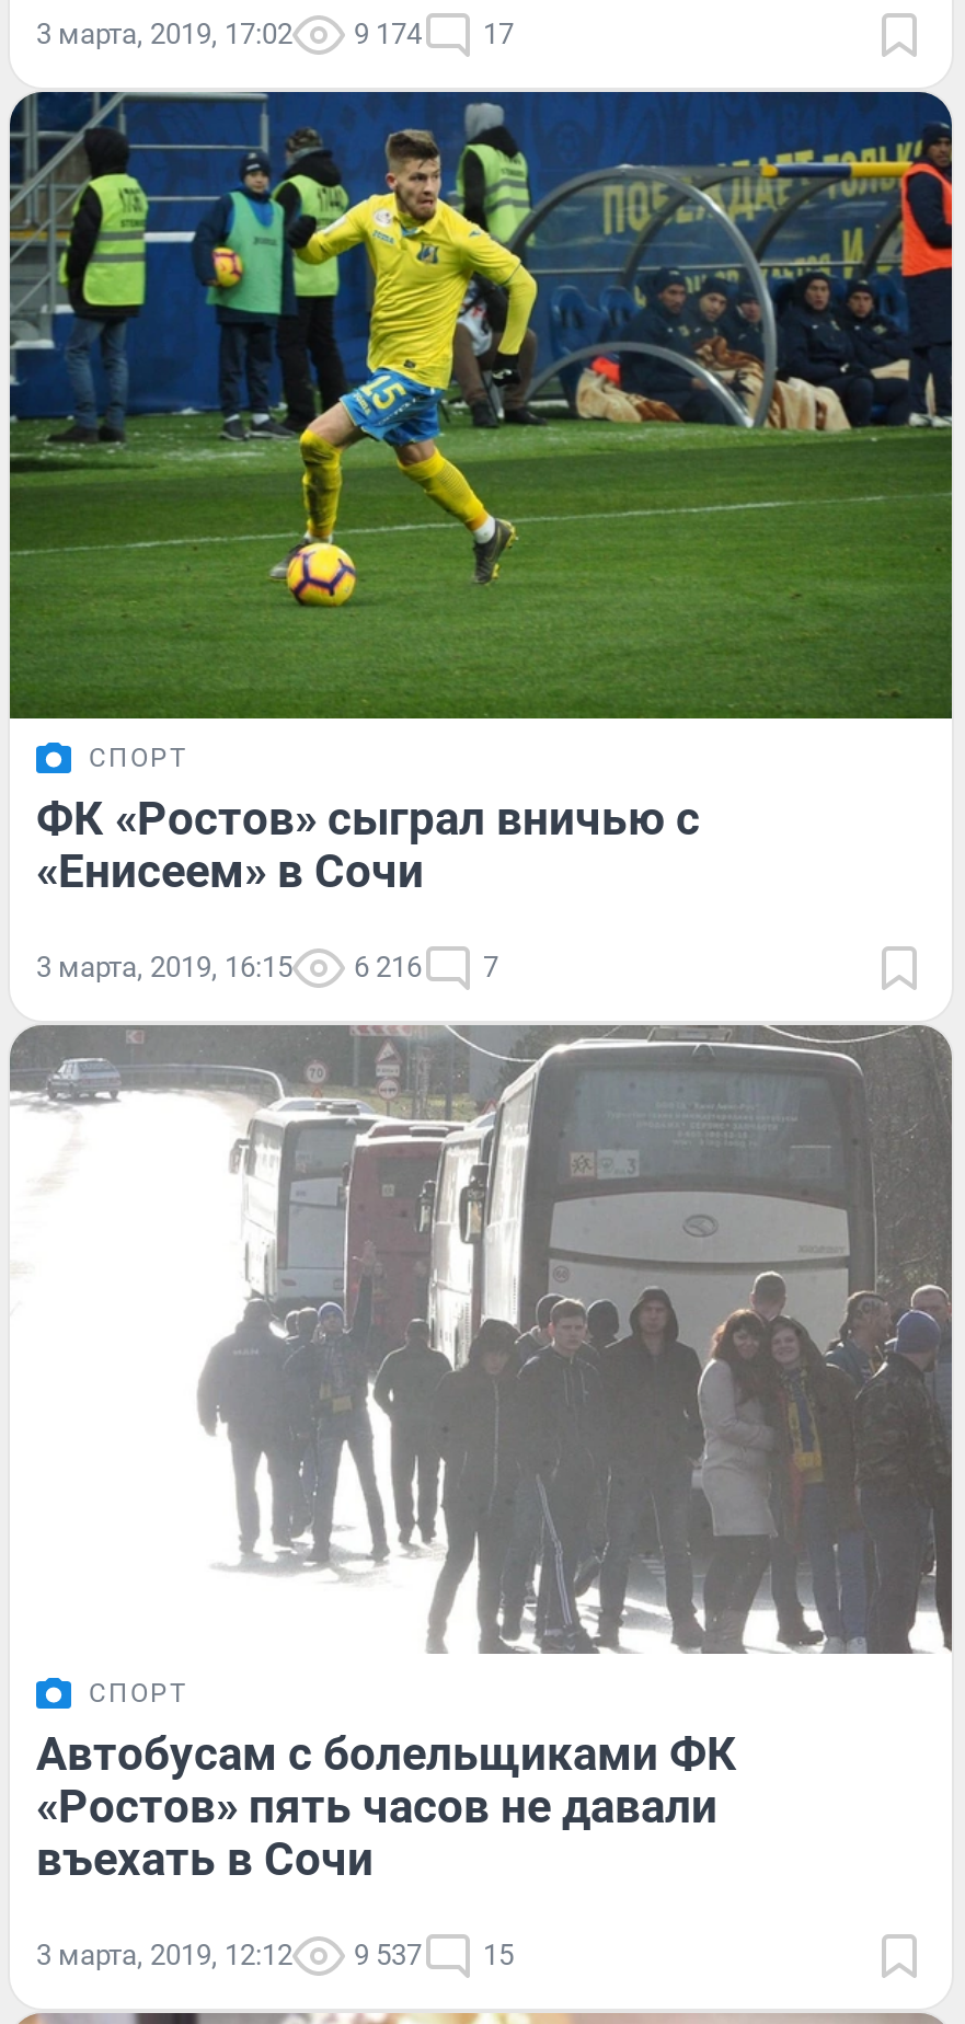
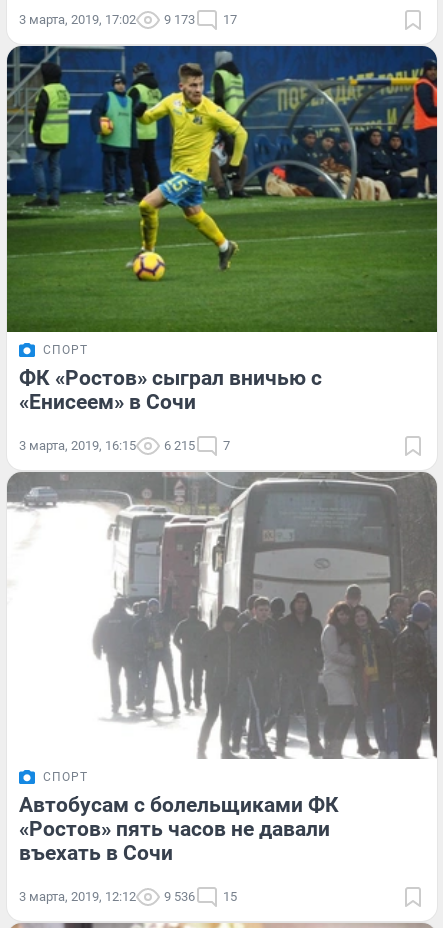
[354,17,422,50] 9 174 -> [164,12,195,27] 9 173
[354,951,422,984] 6 216 -> [164,438,195,453] 6 215
[354,1939,422,1971] 9 537 -> [164,889,195,904] 9 536

